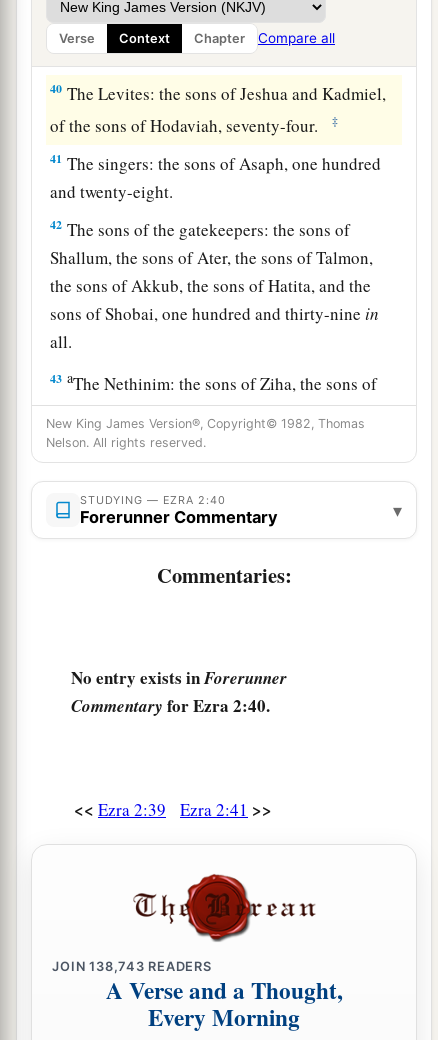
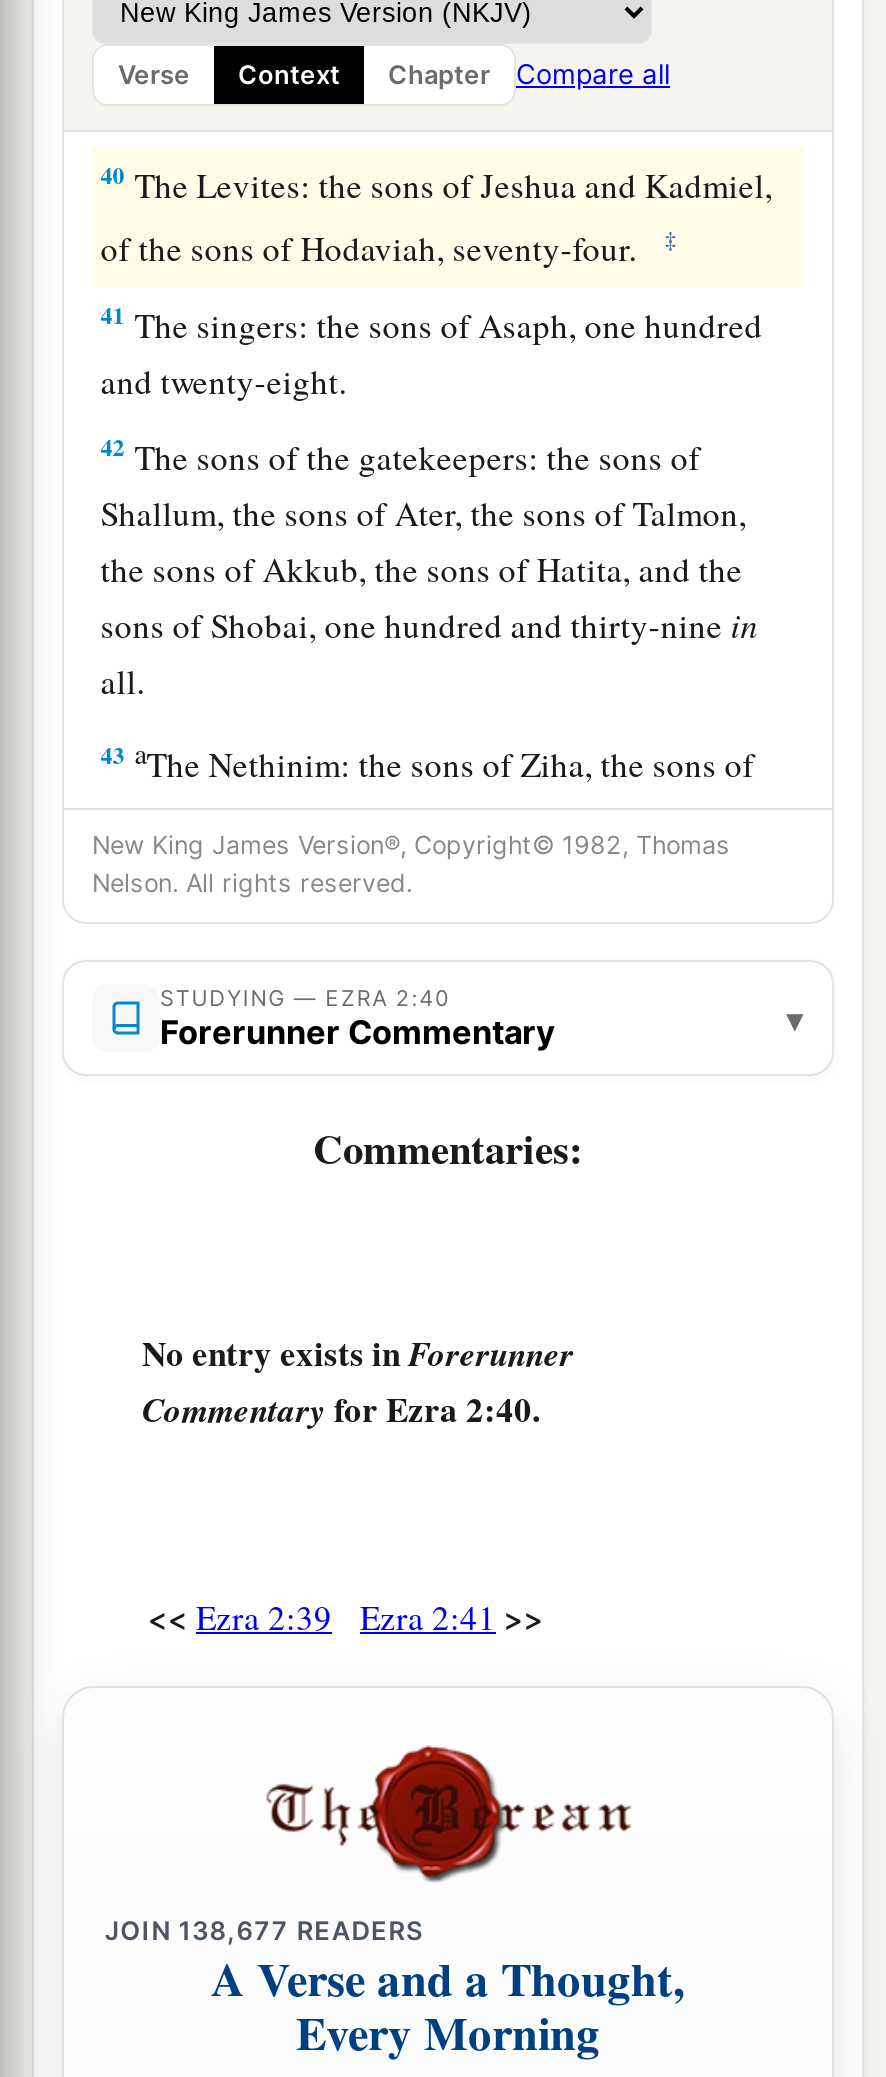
[52,959,212,974] JOIN 138,743 READERS -> [105,1916,424,1946] JOIN 138,677 READERS

